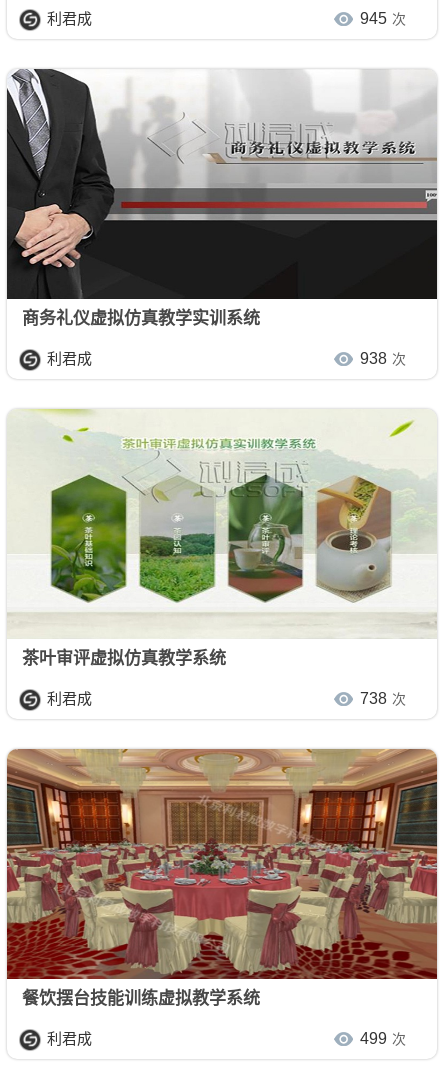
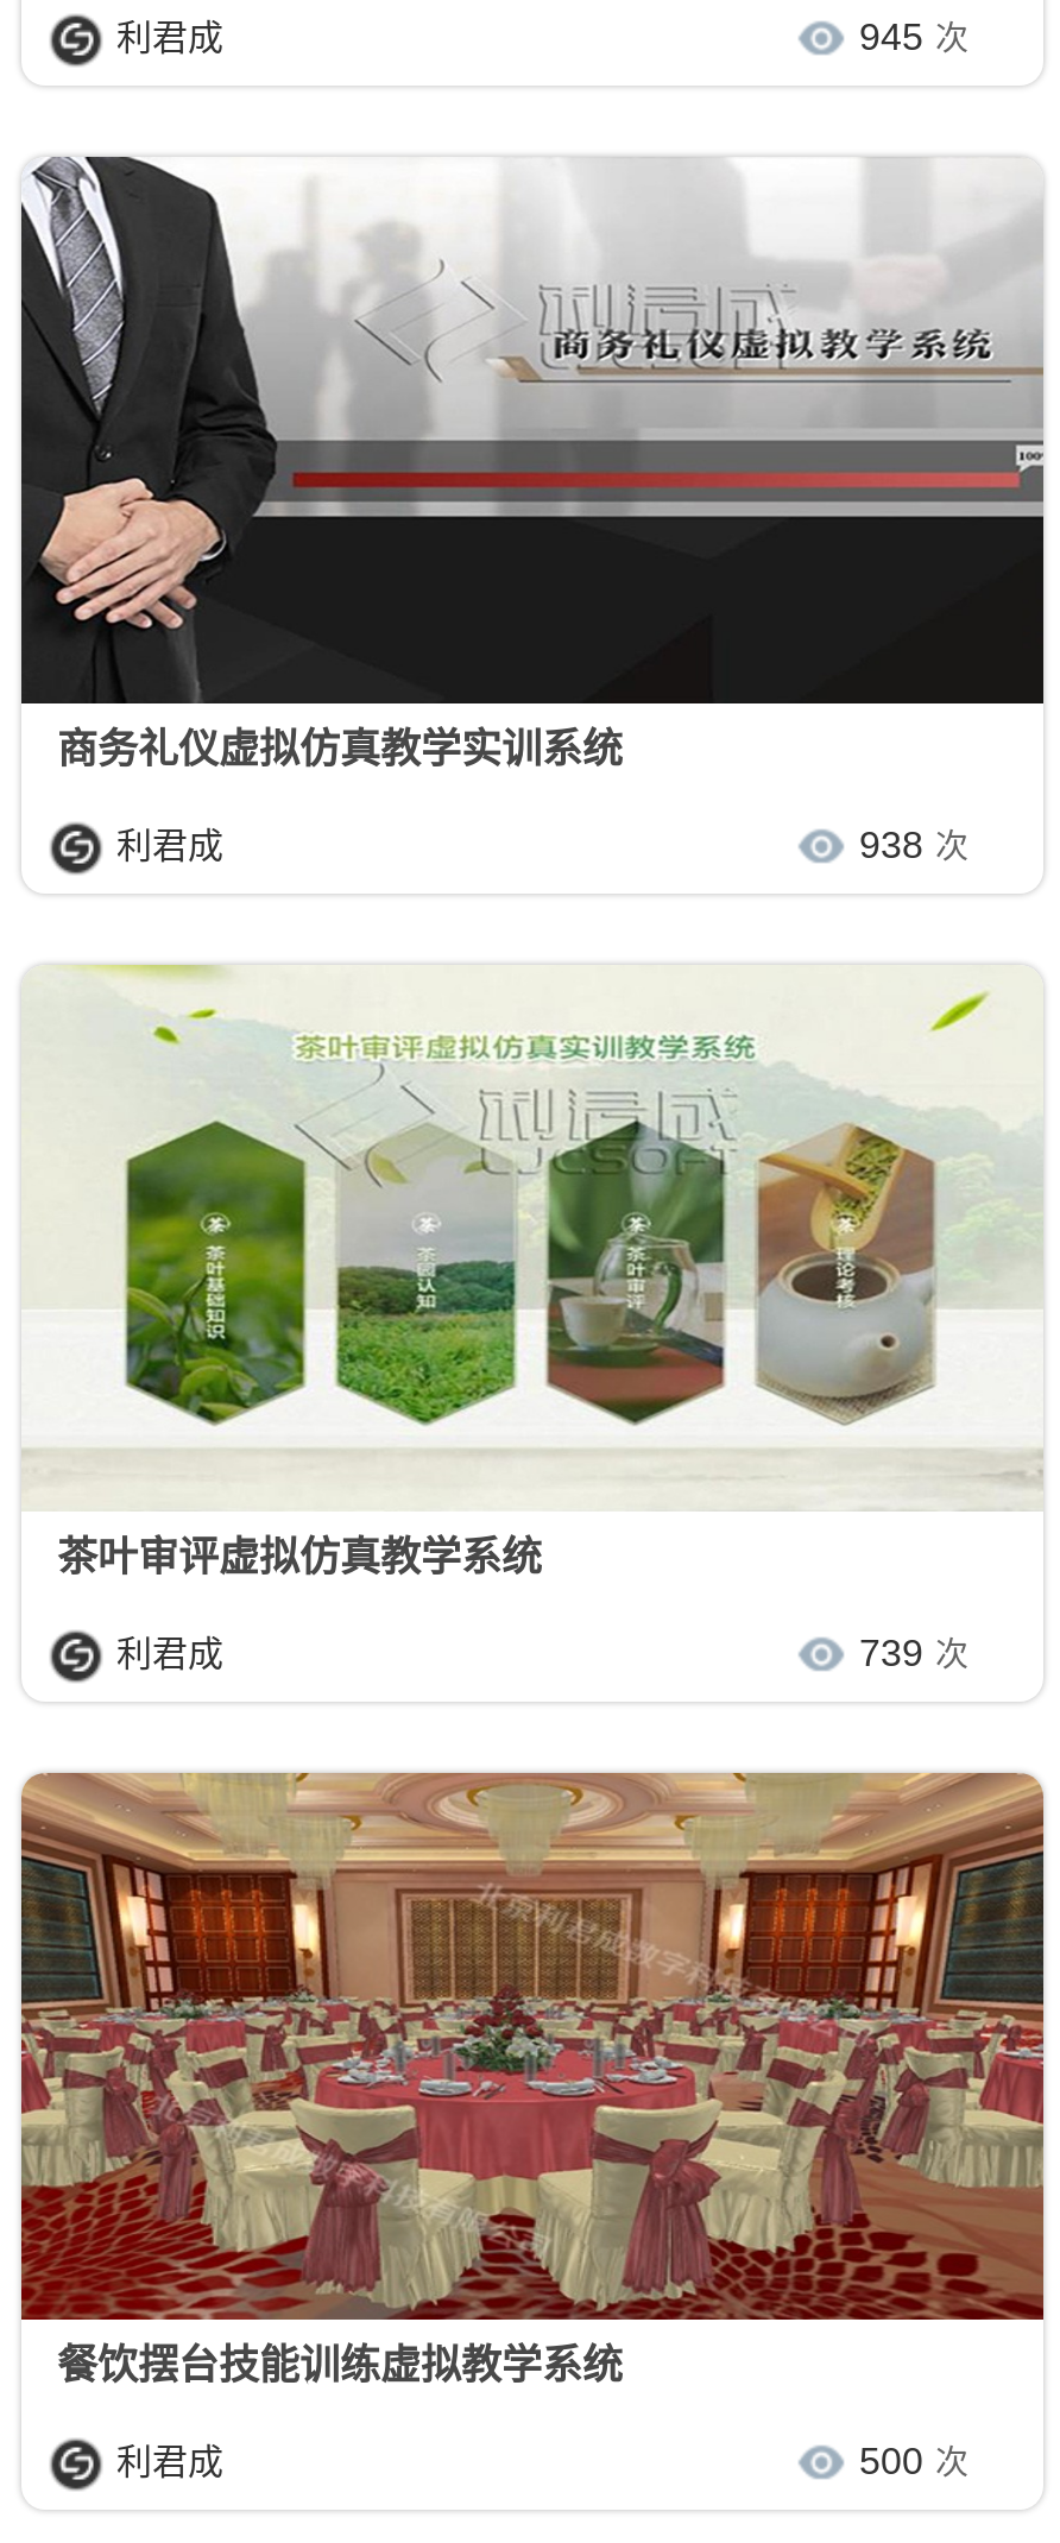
[359,689,405,706] 738 次 -> [859,1632,968,1672] 739 次
[359,1029,405,1046] 499 次 -> [859,2440,968,2480] 500 次

